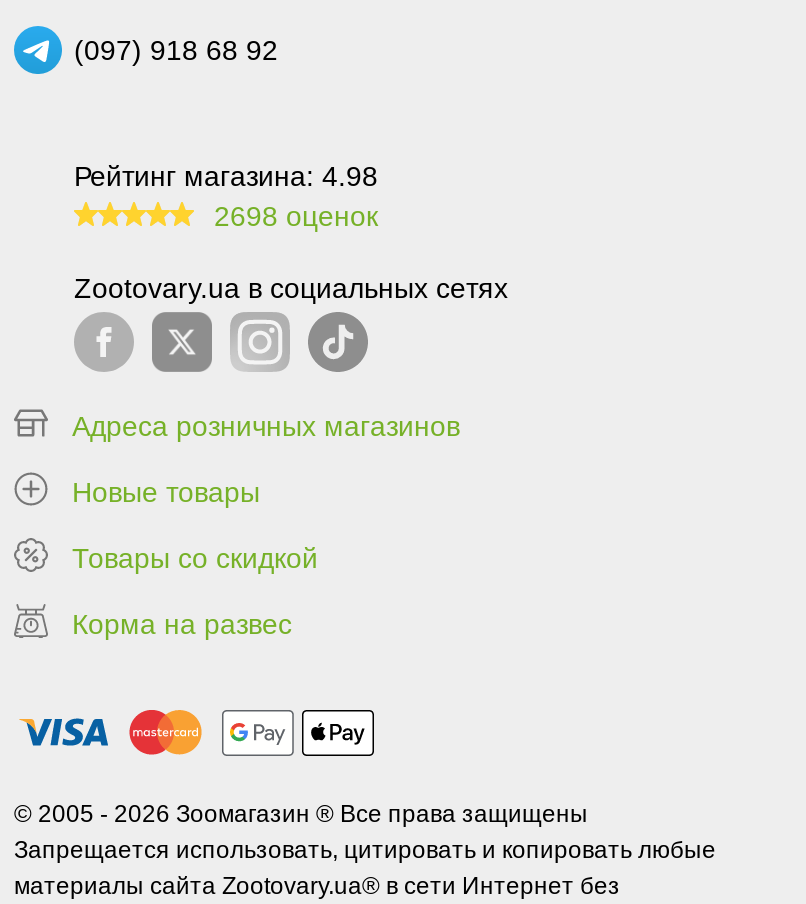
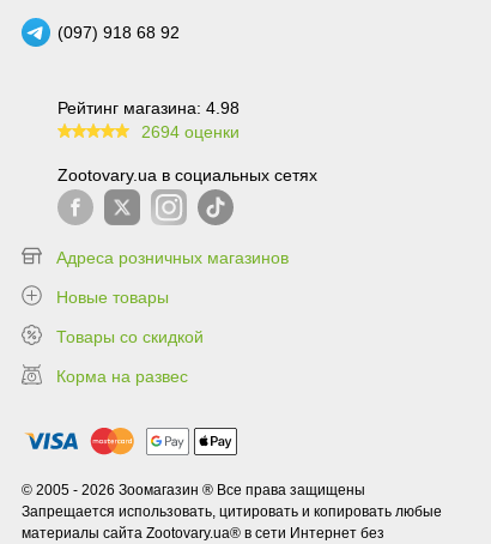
[214,200,378,232] 2698 оценок -> [141,122,240,141] 2694 оценки

